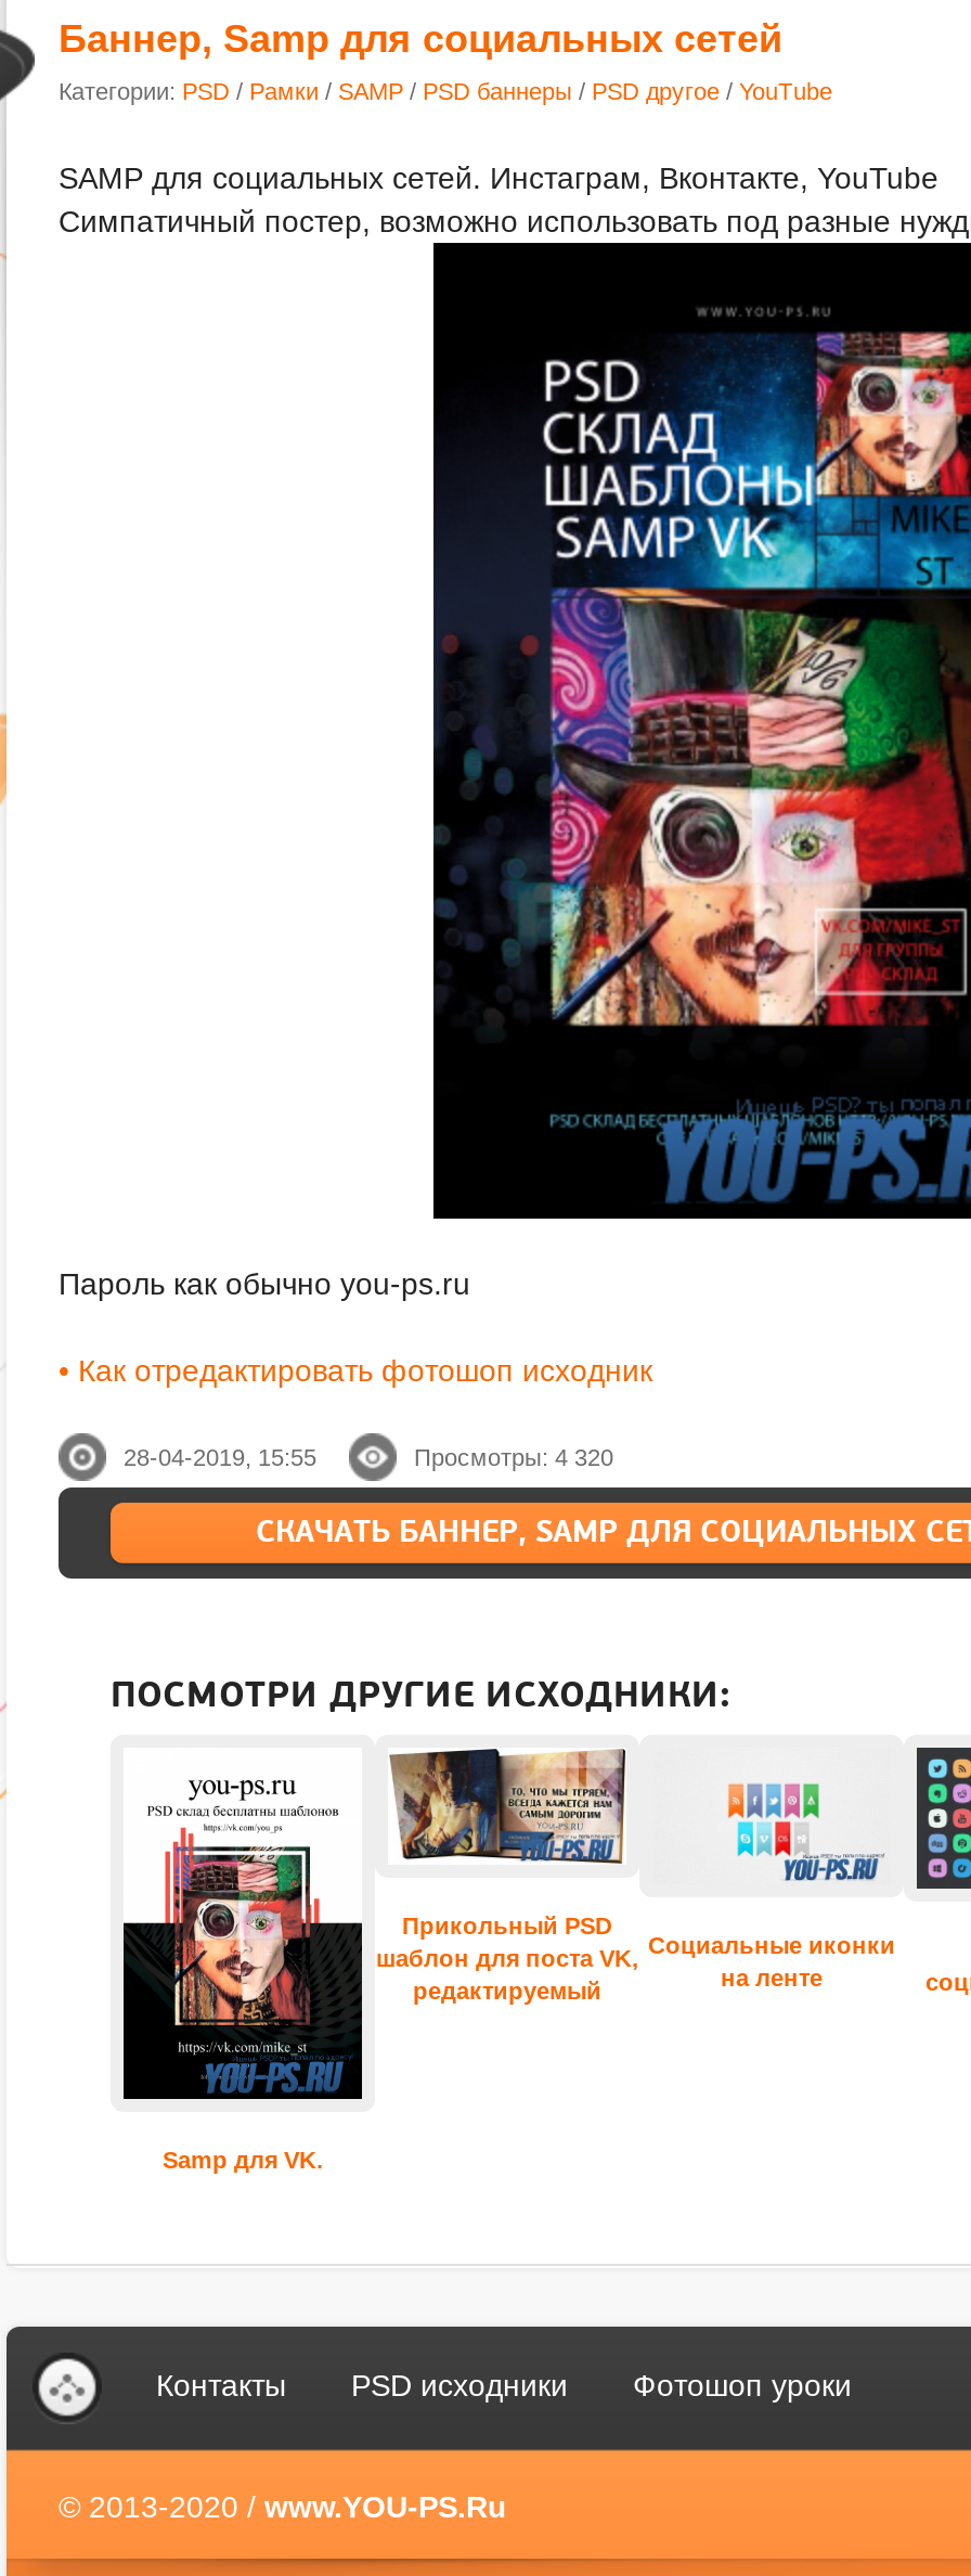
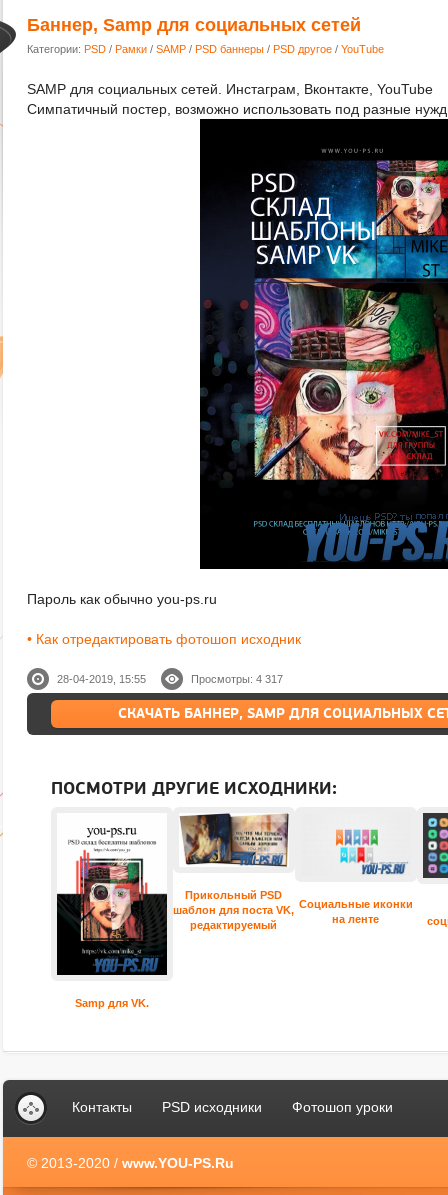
[414,1443,613,1469] Просмотры: 4 320 -> [191,673,283,685] Просмотры: 4 317

